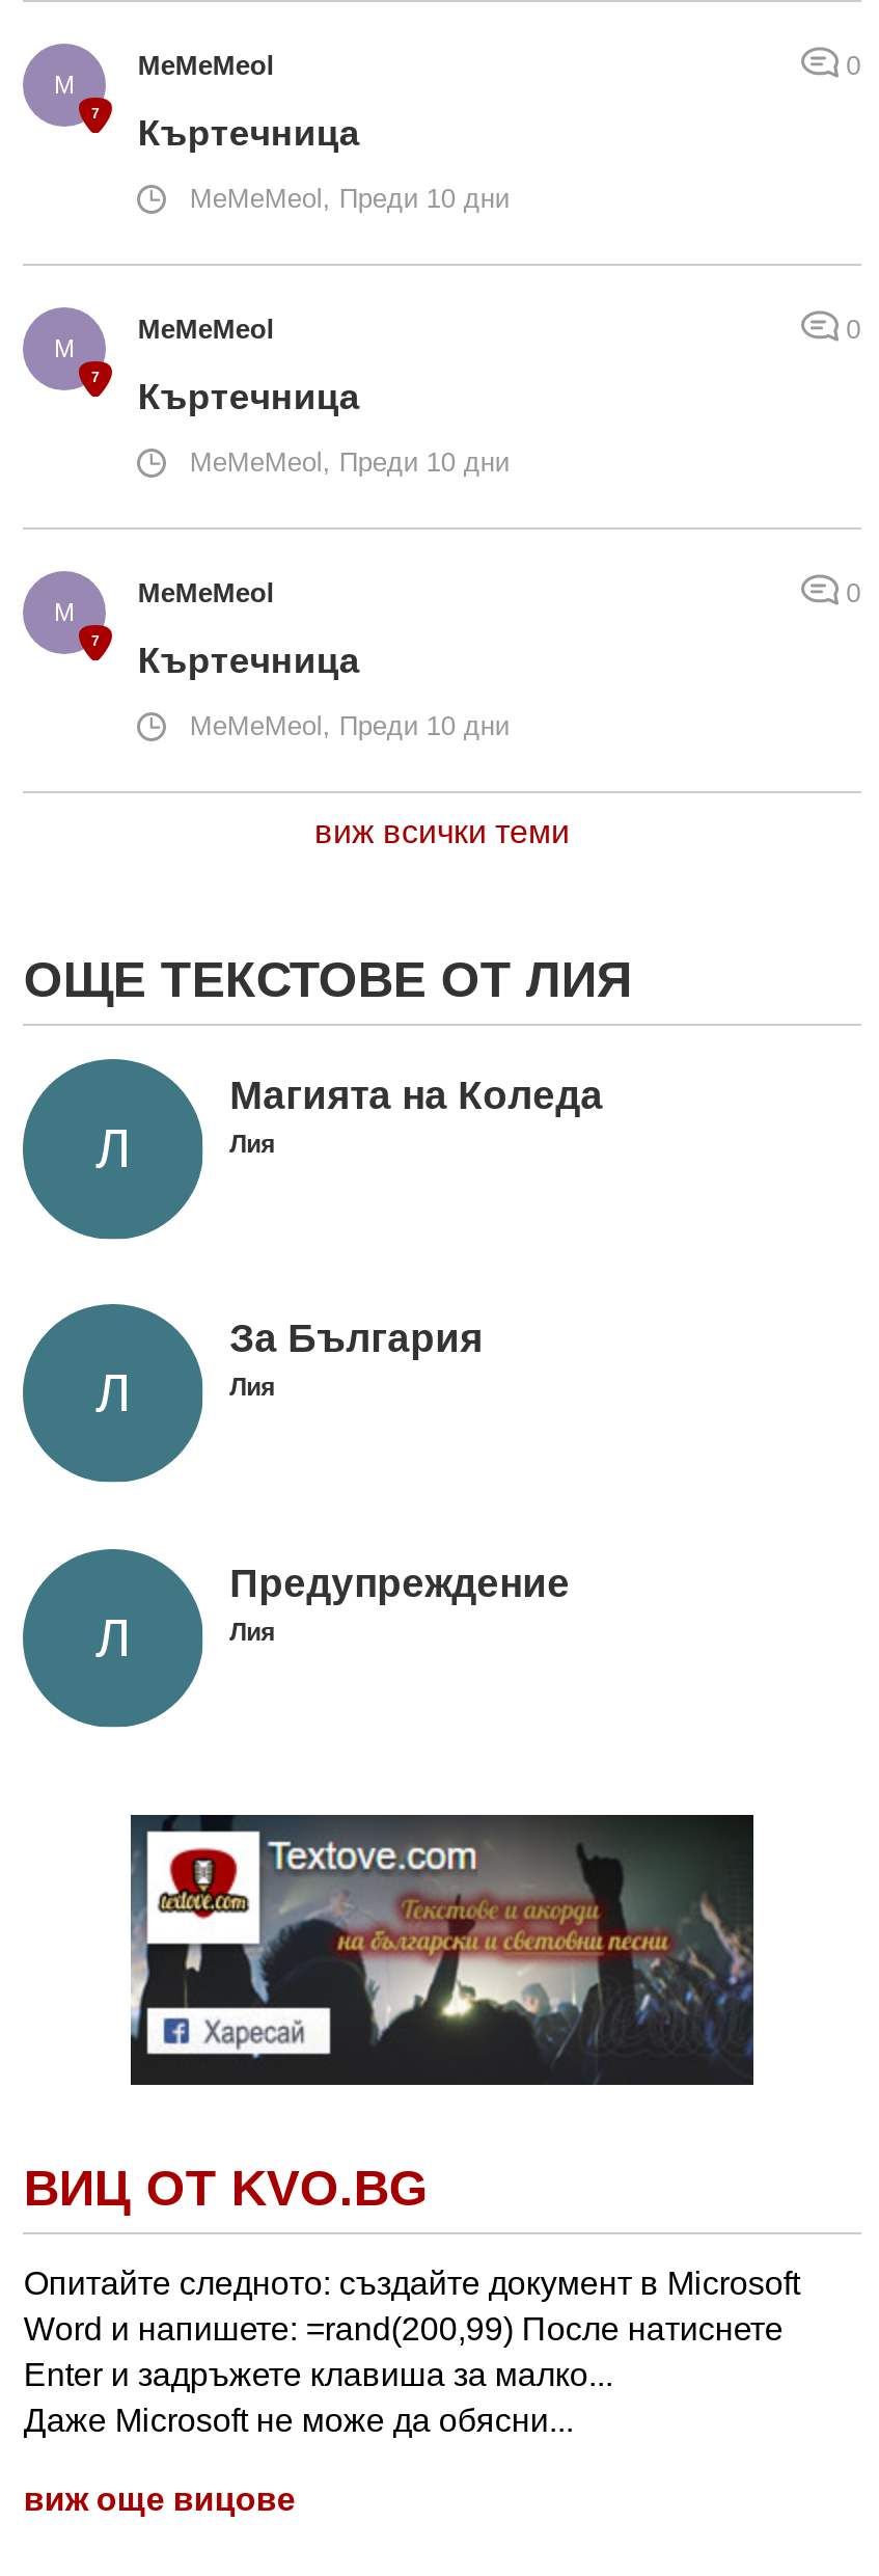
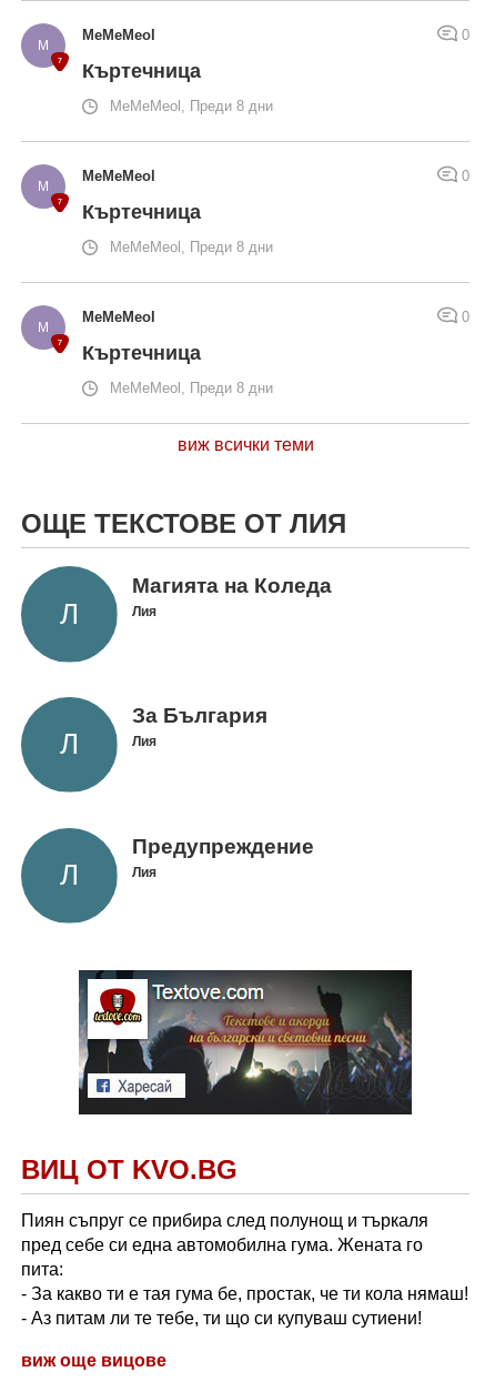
[190,183,509,214] MeMeMeol, Преди 10 дни -> [110,98,273,114] MeMeMeol, Преди 8 дни
[190,446,509,477] MeMeMeol, Преди 10 дни -> [110,239,273,255] MeMeMeol, Преди 8 дни
[190,710,509,741] MeMeMeol, Преди 10 дни -> [110,380,273,396] MeMeMeol, Преди 8 дни
[24,2266,800,2438] Опитайте следното: създайте документ в Microsoft | Word и напишете: =rand(200,99) После натиснете | Enter и задръжете клавиша за малко... | Даже Microsoft не може да обясни... -> [22,1211,469,1328] Пиян съпруг се прибира след полунощ и търкаля | пред себе си една автомобилна гума. Жената го | пита: | - За какво ти е тая гума бе, простак, че ти кола нямаш! | - Аз питам ли те тебе, ти що си купуваш сутиени!

